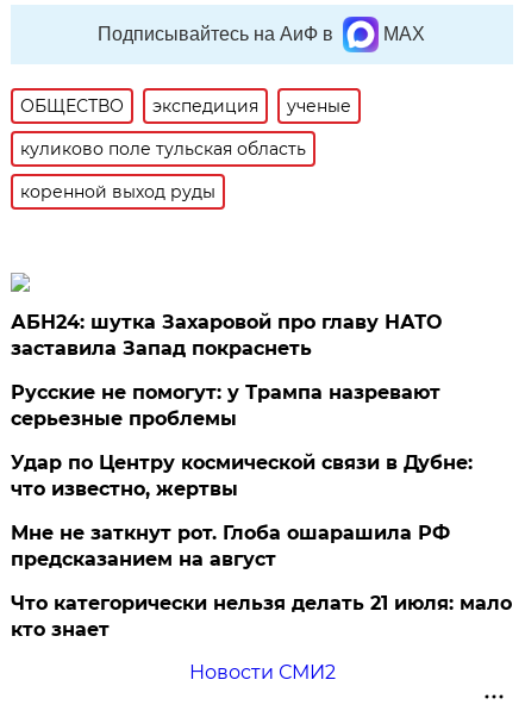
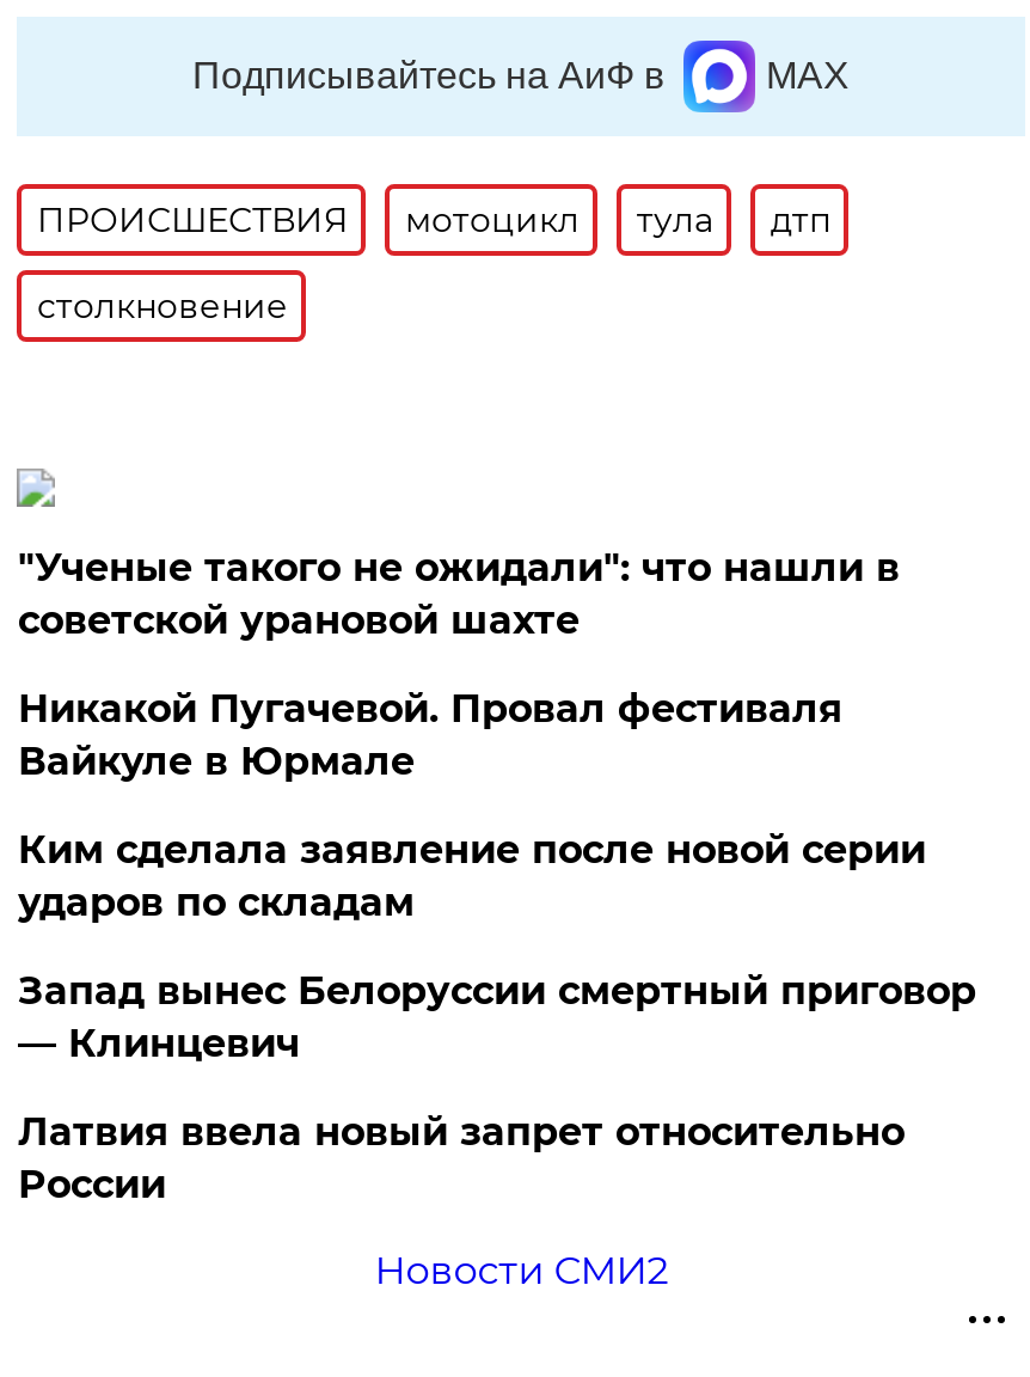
[21,95,352,202] ОБЩЕСТВО | экспедиция | ученые | куликово поле тульская область | коренной выход руды -> [37,198,830,327] ПРОИСШЕСТВИЯ | мотоцикл | тула | дтп | столкновение
[11,311,512,640] АБН24: шутка Захаровой про главу НАТО | заставила Запад покраснеть | Русские не помогут: у Трампа назревают | серьезные проблемы | Удар по Центру космической связи в Дубне: | что известно, жертвы | Мне не заткнут рот. Глоба ошарашила РФ | предсказанием на август | Что категорически нельзя делать 21 июля: мало | кто знает -> [18,545,976,1207] "Ученые такого не ожидали": что нашли в | советской урановой шахте | Никакой Пугачевой. Провал фестиваля | Вайкуле в Юрмале | Ким сделала заявление после новой серии | ударов по складам | Запад вынес Белоруссии смертный приговор | — Клинцевич | Латвия ввела новый запрет относительно | России

